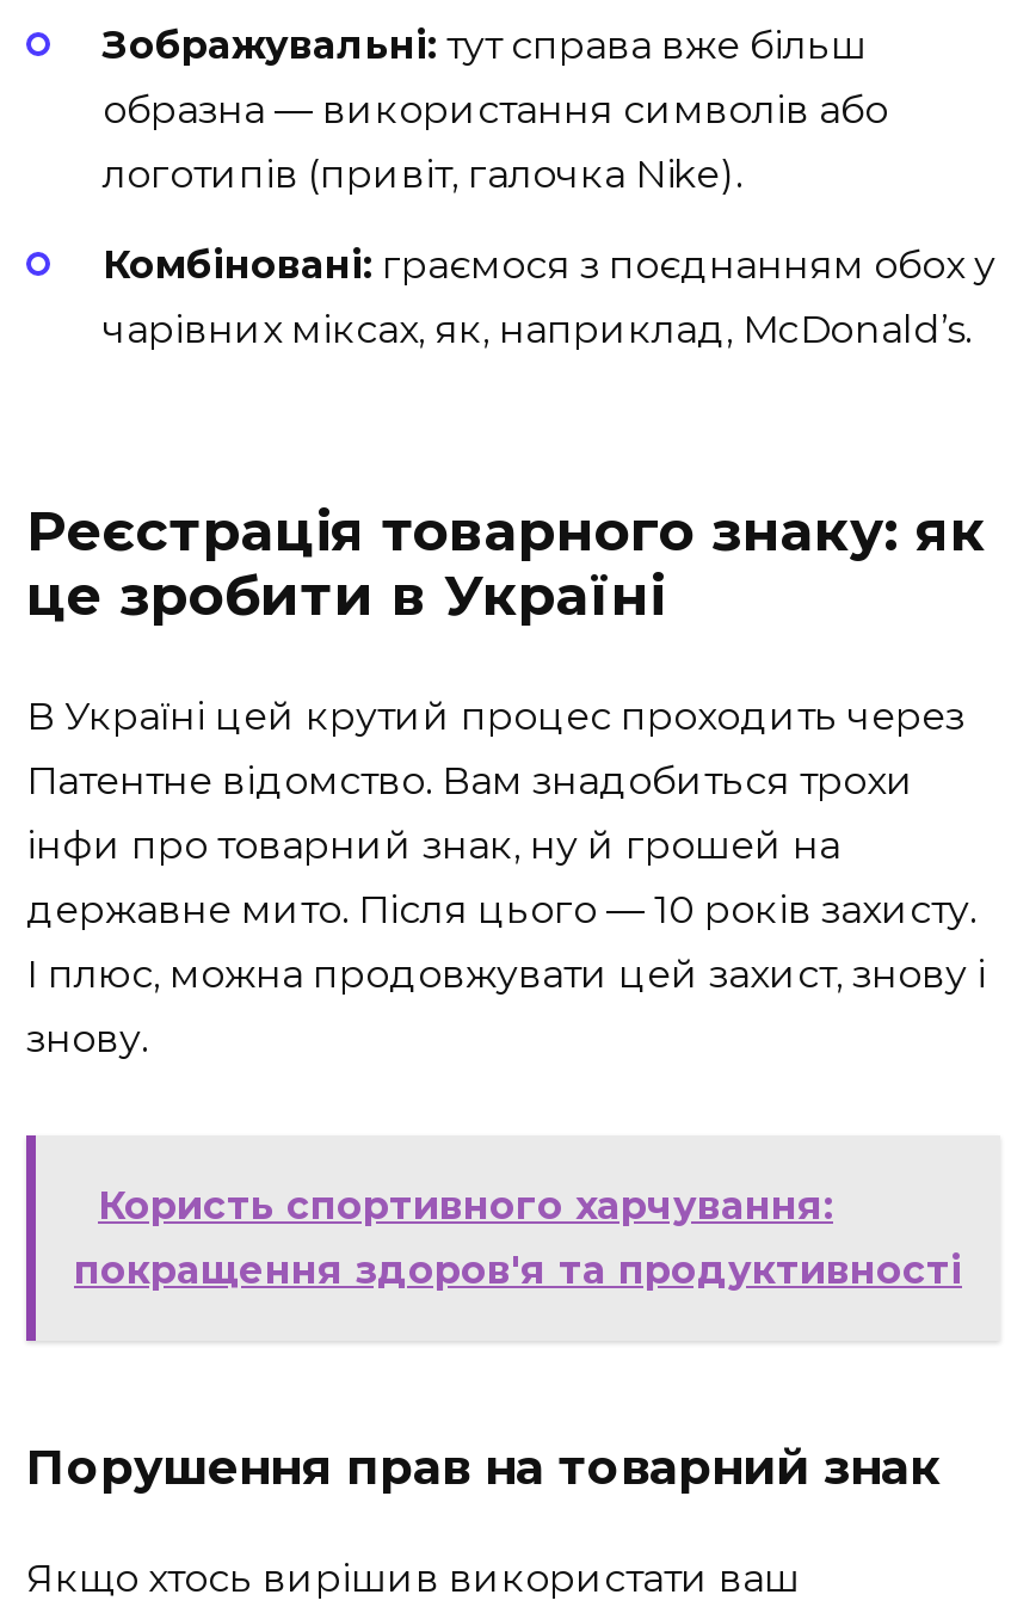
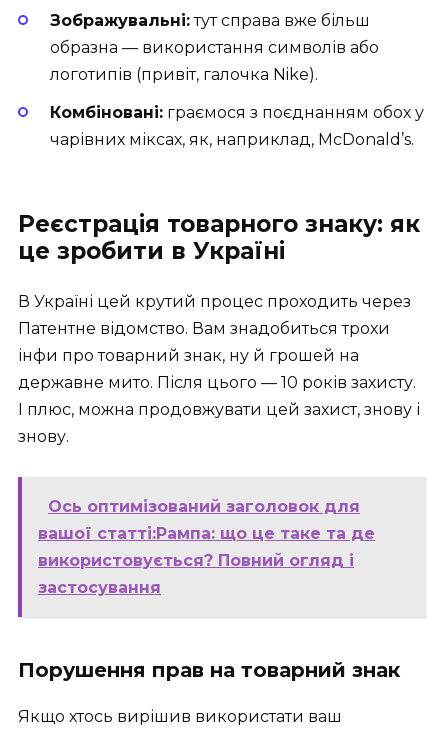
[74,1183,962,1293] Користь спортивного харчування: | покращення здоров'я та продуктивності -> [38,497,375,597] Ось оптимізований заголовок для | вашої статті:Рампа: що це таке та де | використовується? Повний огляд і | застосування

